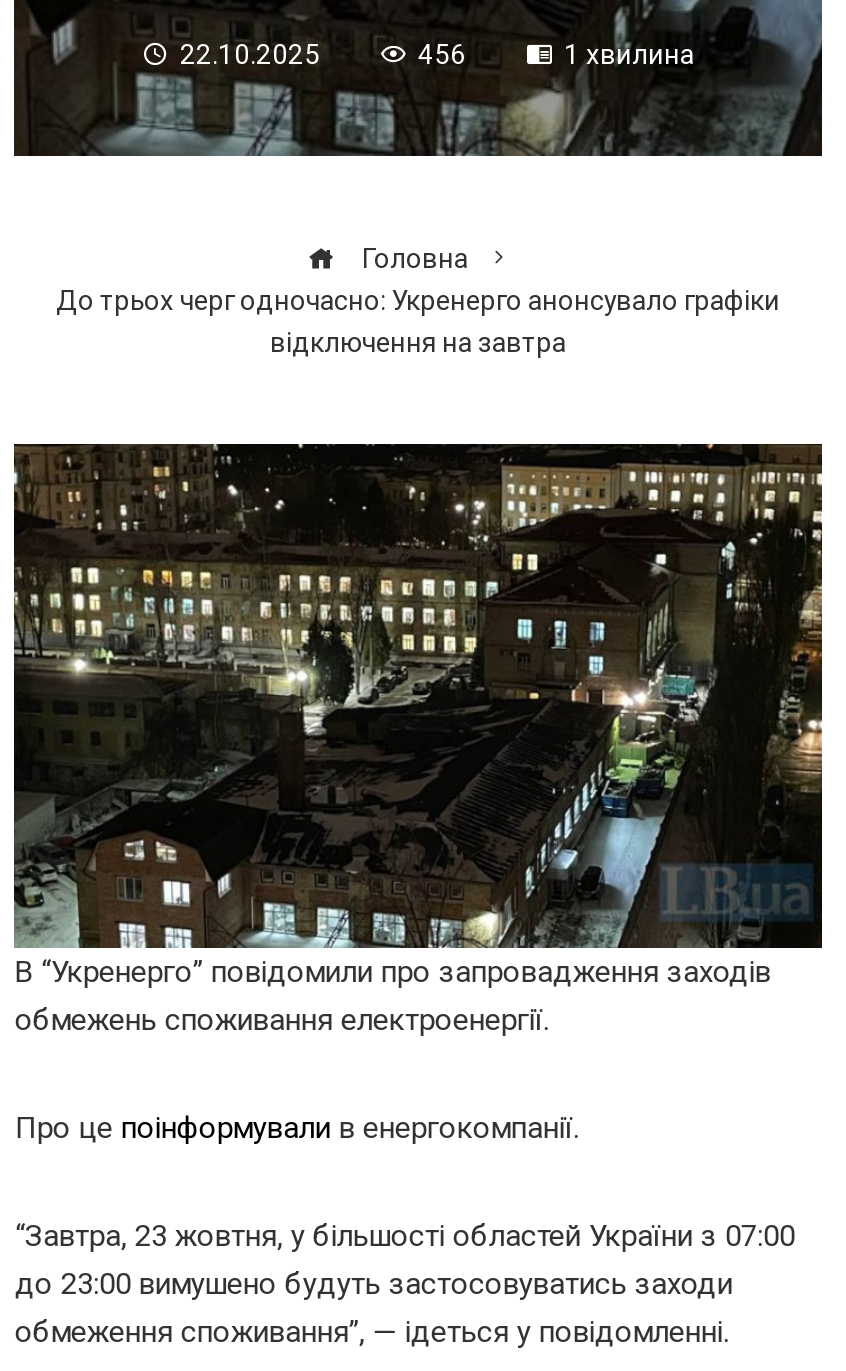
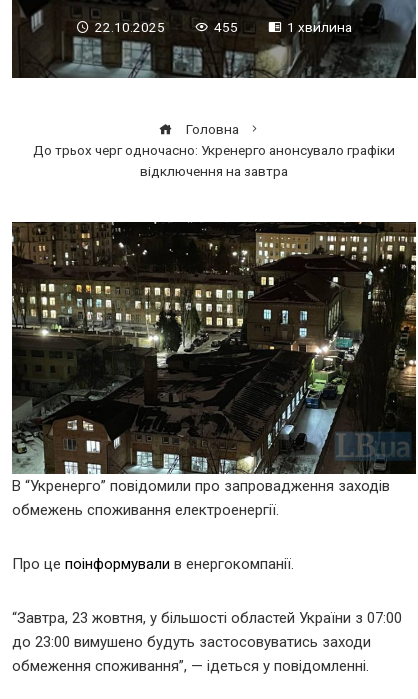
[418,38,466,70] 456 -> [214,19,238,35] 455

